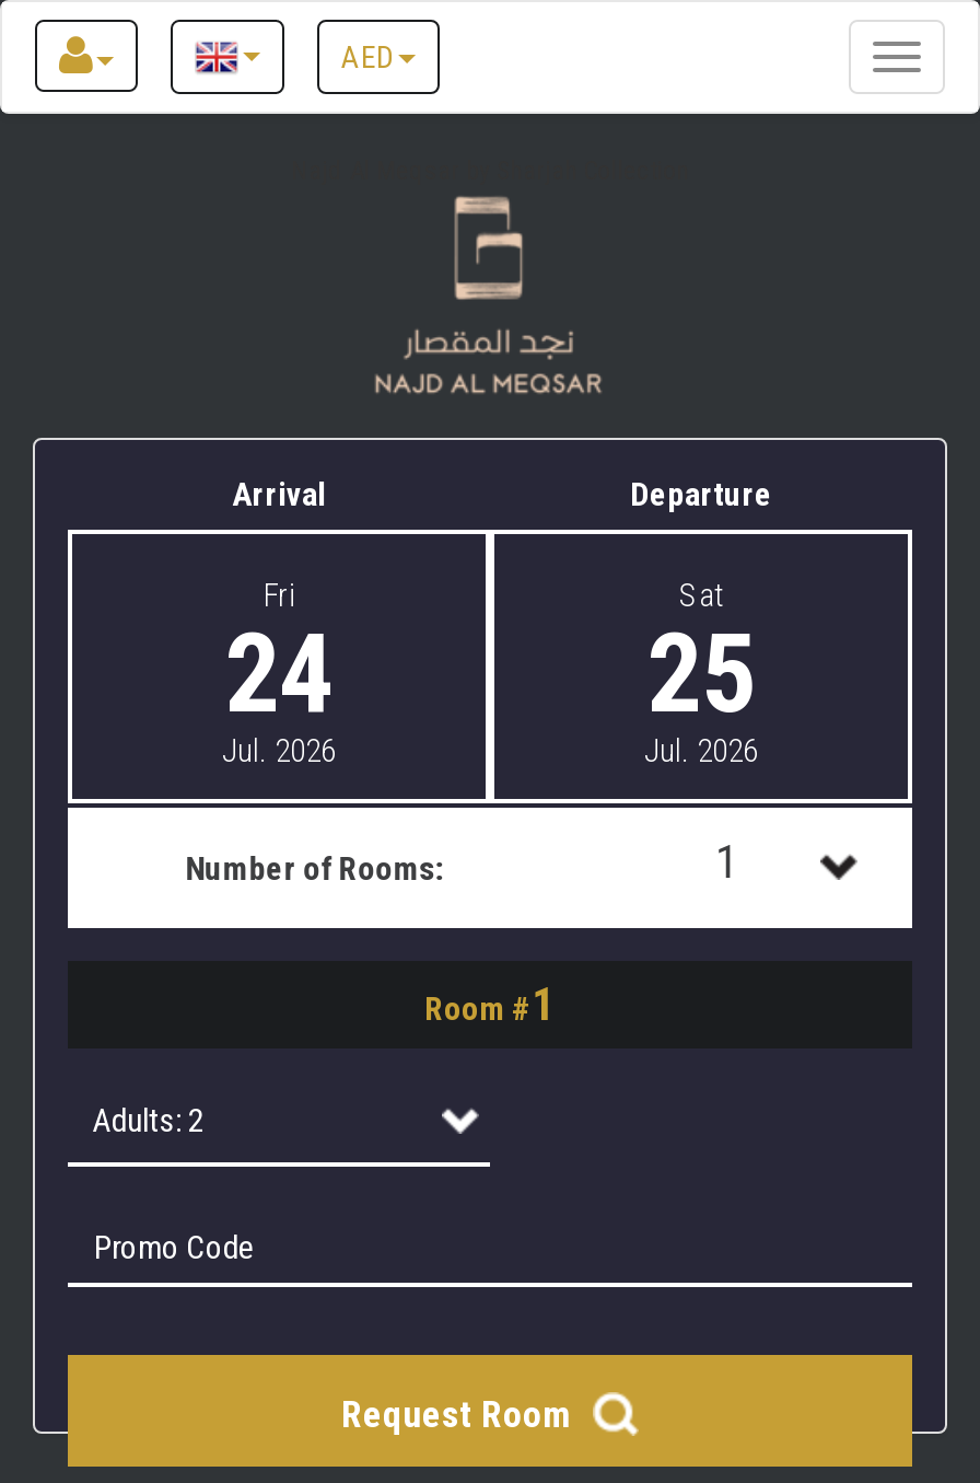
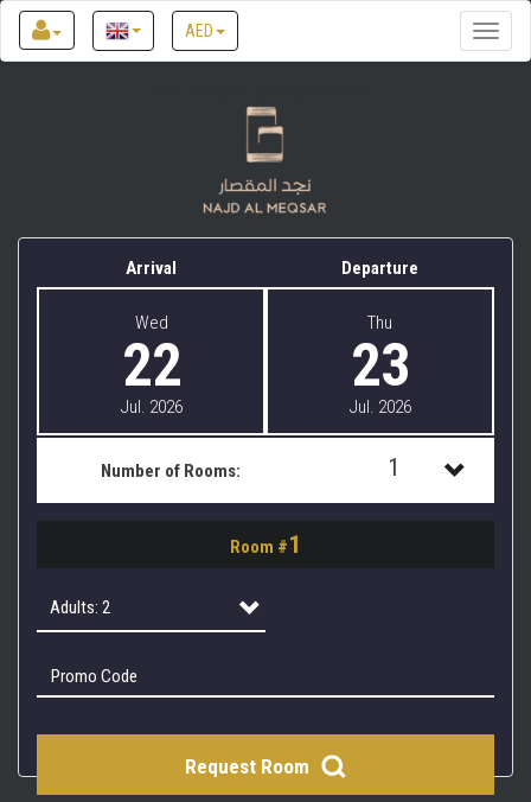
[224,576,334,738] Fri | 24 -> [121,312,181,400] Wed | 22
[646,576,756,738] Sat | 25 -> [350,312,410,400] Thu | 23

